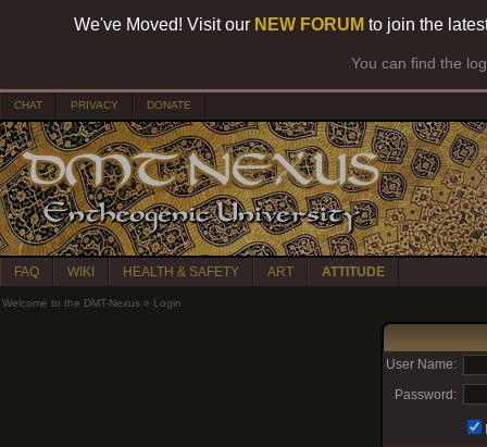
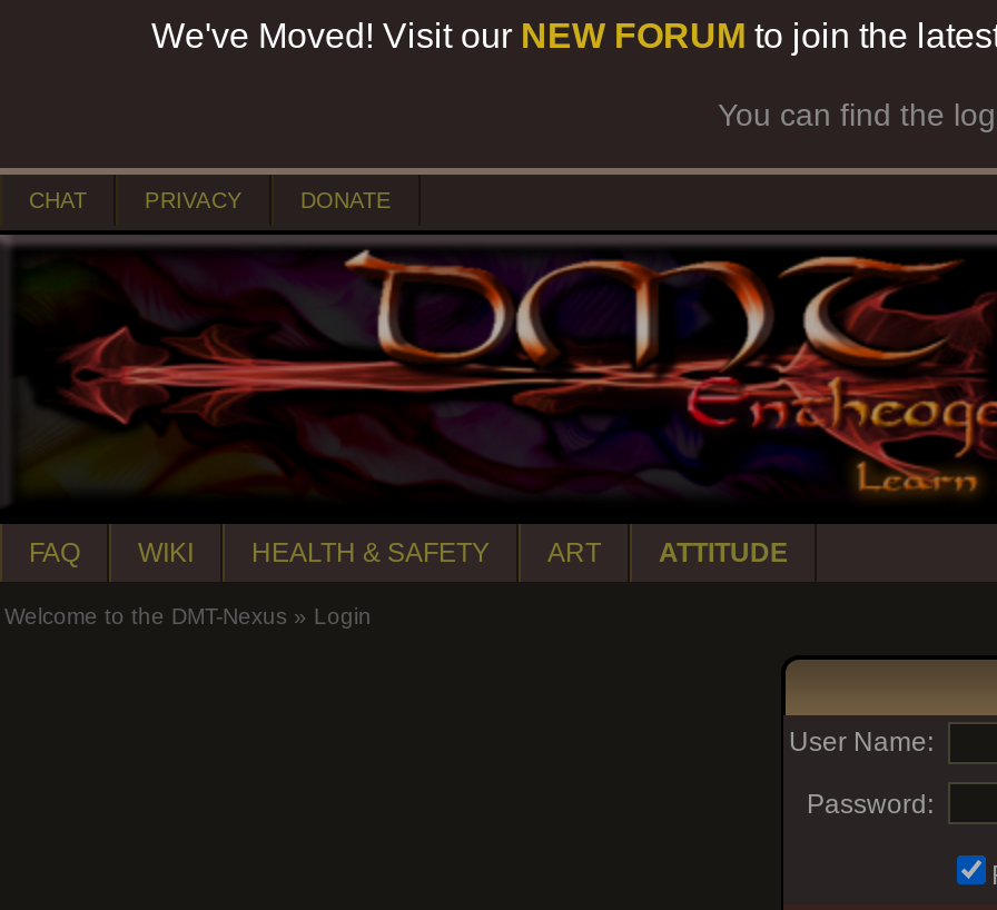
[3,121,484,257] [image] -> [7,235,990,522] [image]

